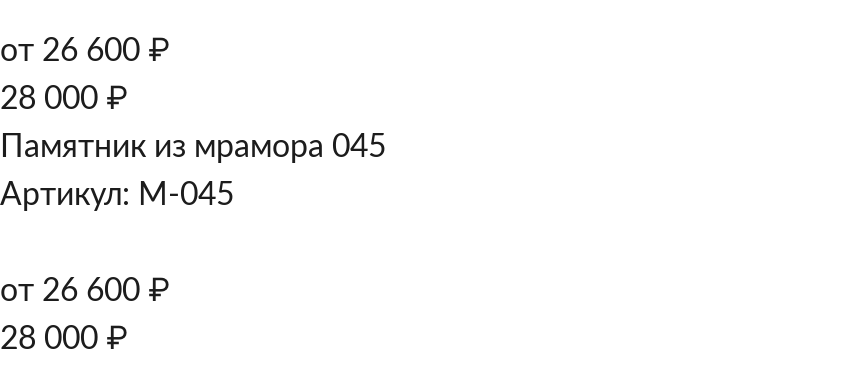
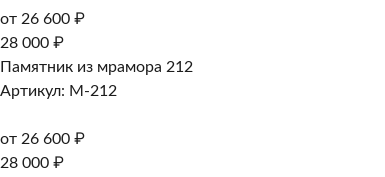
[0,131,386,163] Памятник из мрамора 045 -> [0,59,193,75] Памятник из мрамора 212
[0,179,234,211] Артикул: M-045 -> [0,83,117,99] Артикул: M-212

